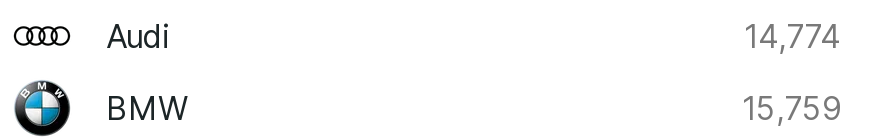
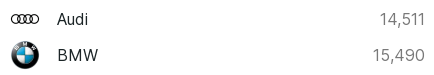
[744,16,842,56] 14,774 -> [380,9,425,29] 14,511
[742,88,842,128] 15,759 -> [373,45,425,65] 15,490

